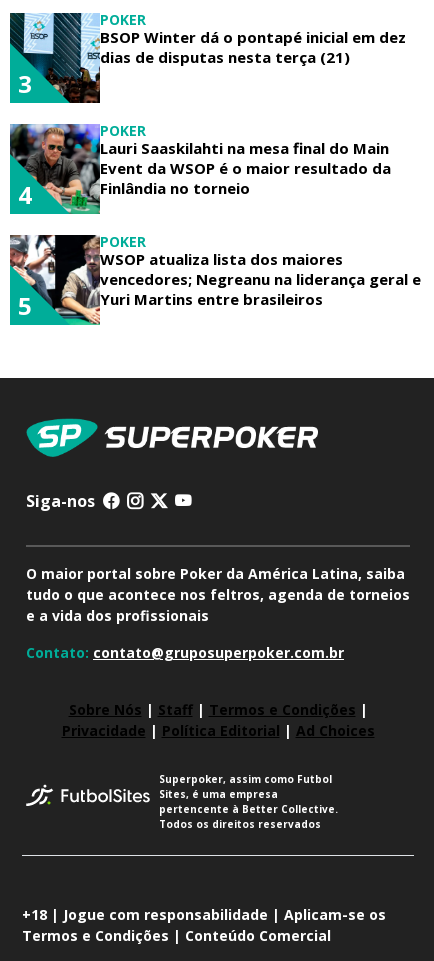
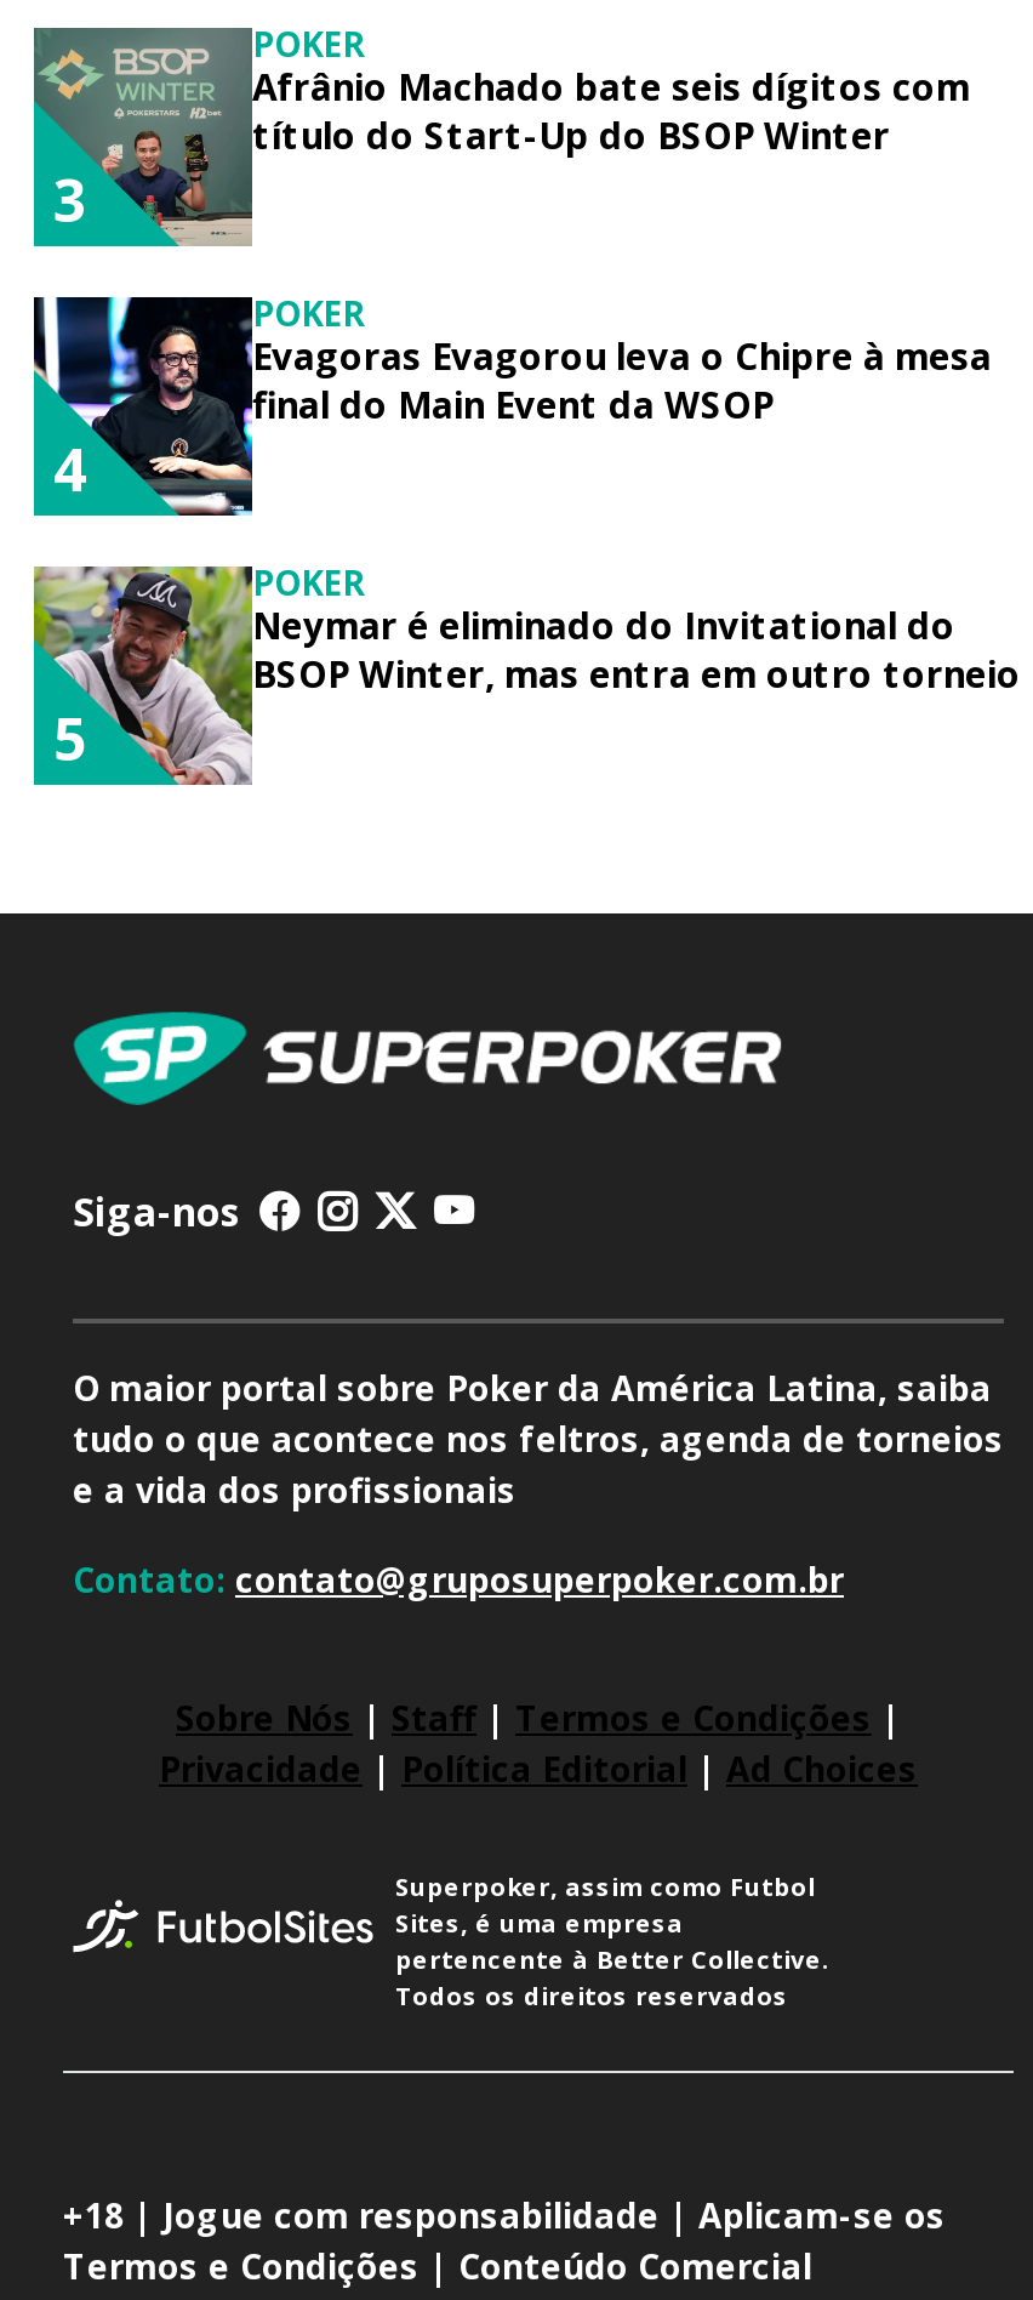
[11,13,406,103] [image] | BSOP Winter dá o pontapé inicial em dez | dias de disputas nesta terça (21) -> [34,25,970,246] [image] | Afrânio Machado bate seis dígitos com | título do Start-Up do BSOP Winter
[9,123,391,215] [image] | Lauri Saaskilahti na mesa final do Main | Event da WSOP é o maior resultado da | Finlândia no torneio -> [32,295,992,518] [image] | Evagoras Evagorou leva o Chipre à mesa | final do Main Event da WSOP
[10,234,421,326] [image] | WSOP atualiza lista dos maiores | vencedores; Negreanu na liderança geral e | Yuri Martins entre brasileiros -> [34,564,1021,787] [image] | Neymar é eliminado do Invitational do | BSOP Winter, mas entra em outro torneio

